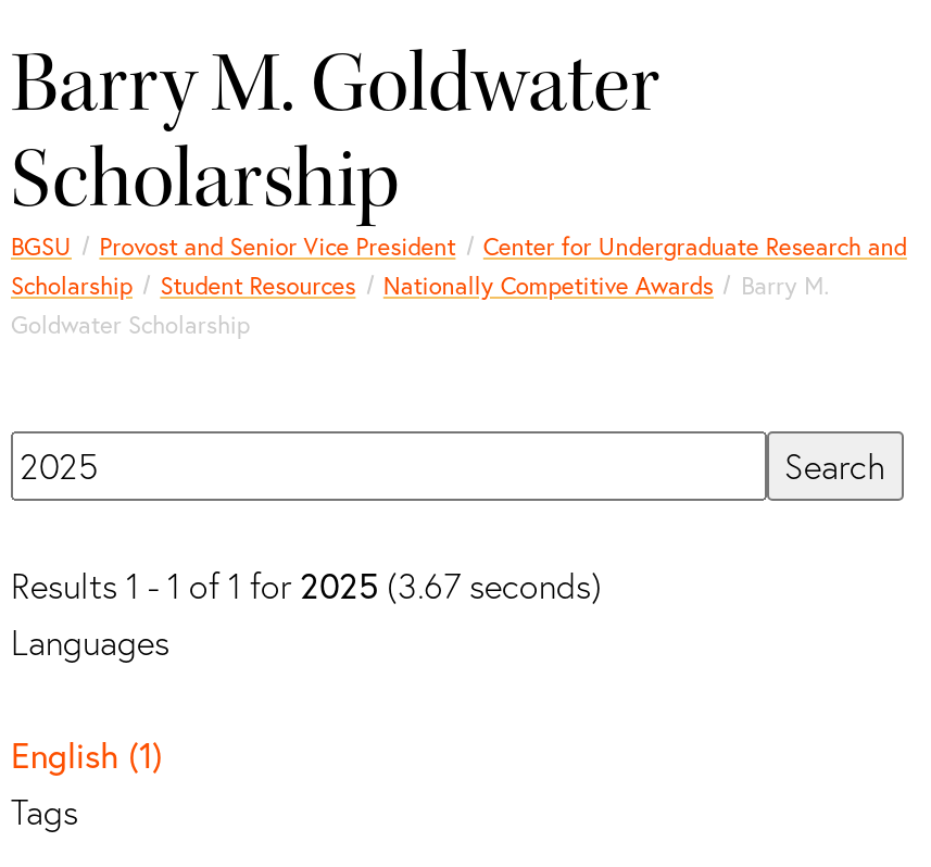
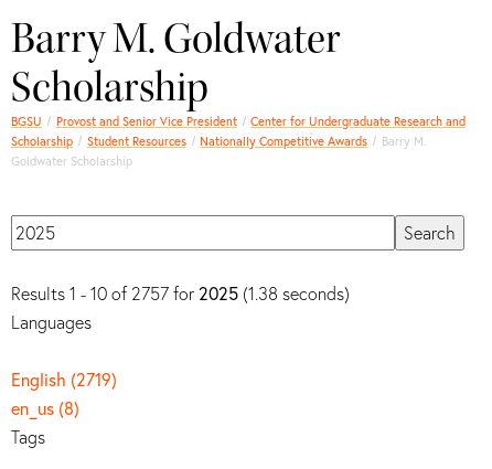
[11,561,602,606] Results 1 - 1 of 1 for 2025 (3.67 seconds) -> [11,282,350,304] Results 1 - 10 of 2757 for 2025 (1.38 seconds)
[11,731,163,777] English (1) -> [11,369,117,419] English (2719) | en_us (8)

